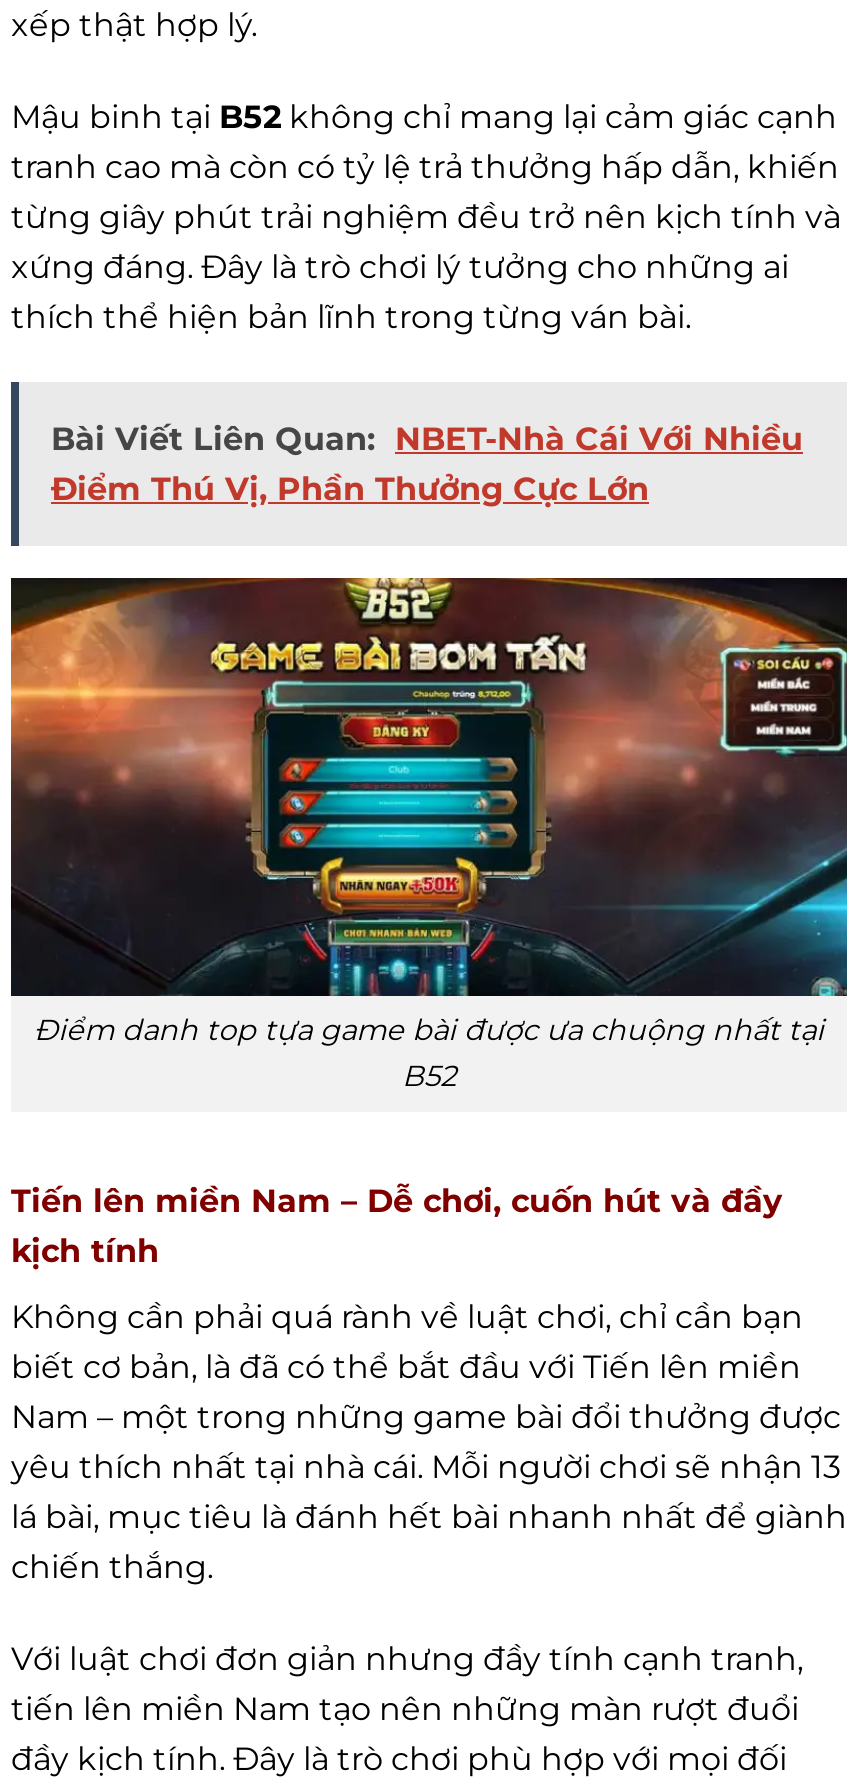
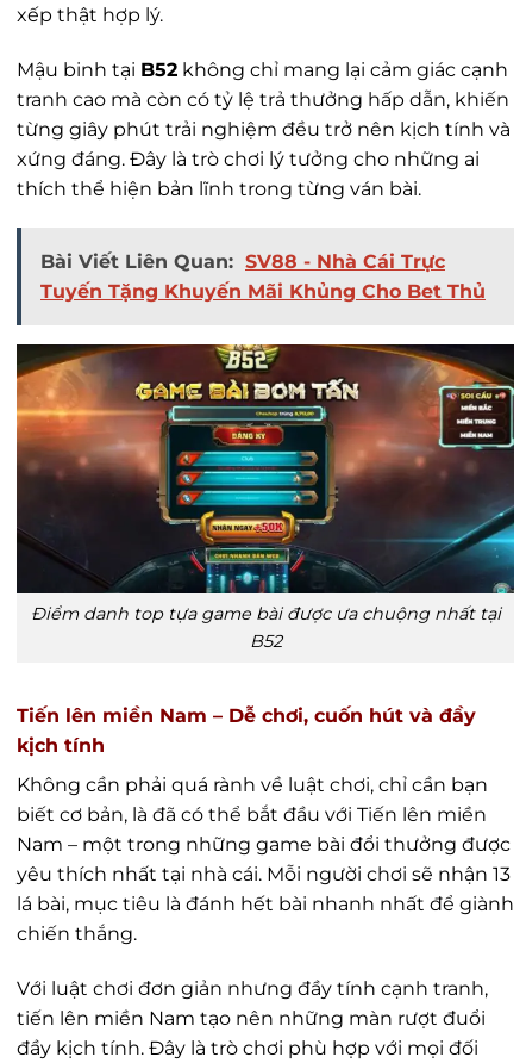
[51,421,803,509] Bài Viết Liên Quan: NBET-Nhà Cái Với Nhiều | Điểm Thú Vị, Phần Thưởng Cực Lớn -> [40,251,486,303] Bài Viết Liên Quan: SV88 - Nhà Cái Trực | Tuyến Tặng Khuyến Mãi Khủng Cho Bet Thủ

